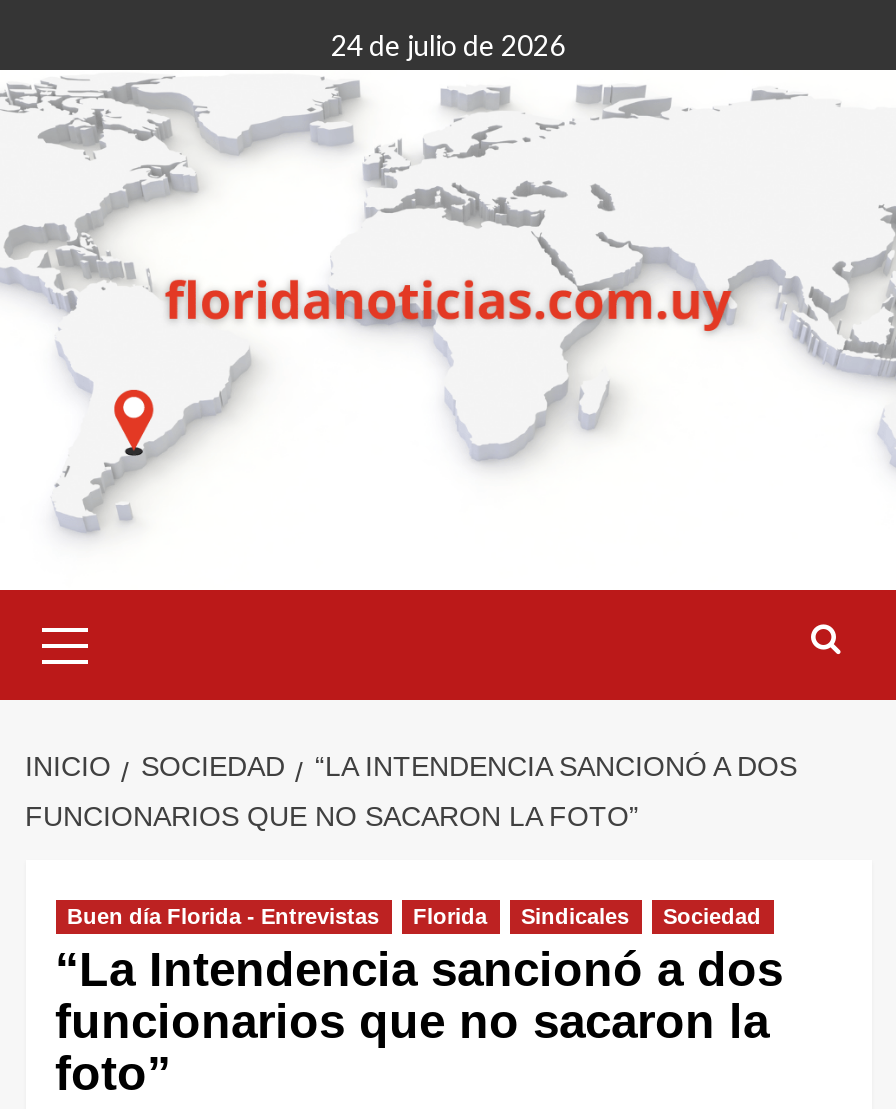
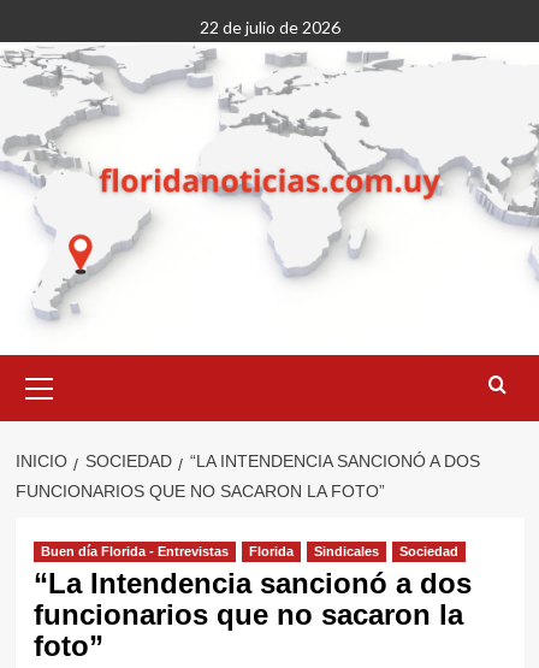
[331,28,565,62] 24 de julio de 2026 -> [199,17,340,37] 22 de julio de 2026

